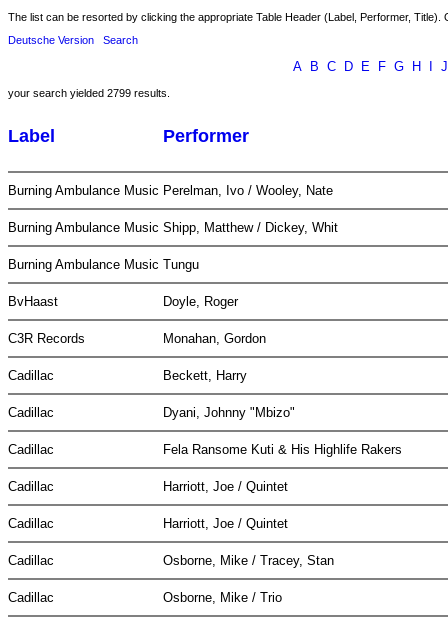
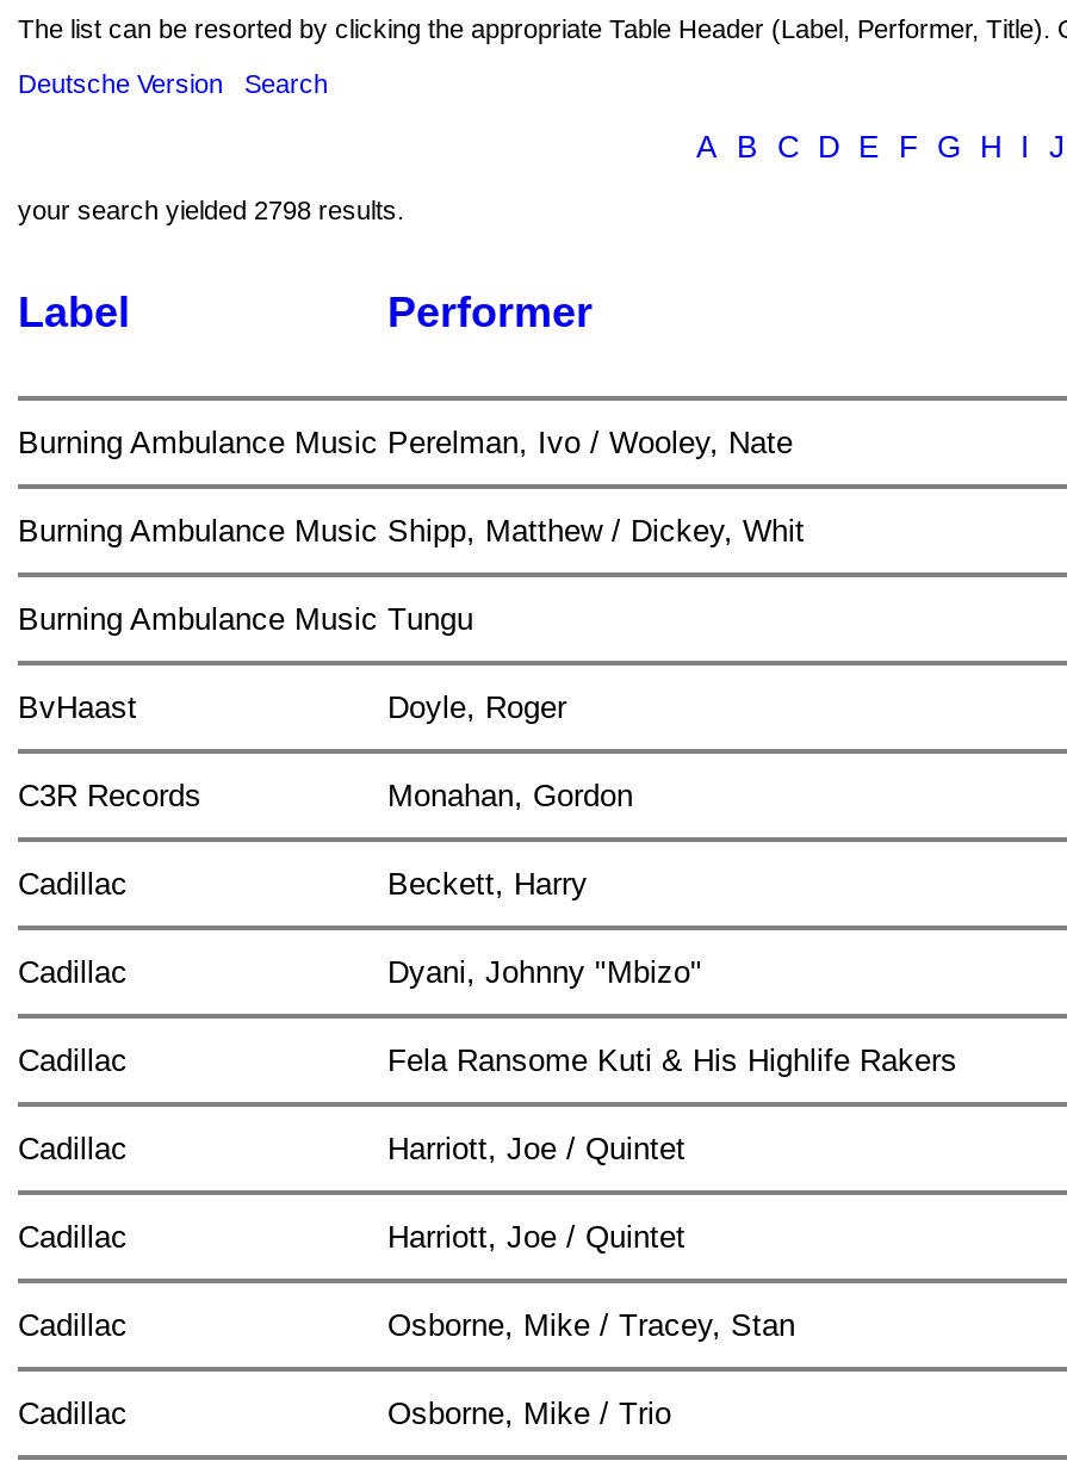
[8,87,170,99] your search yielded 2799 results. -> [18,196,404,224] your search yielded 2798 results.

